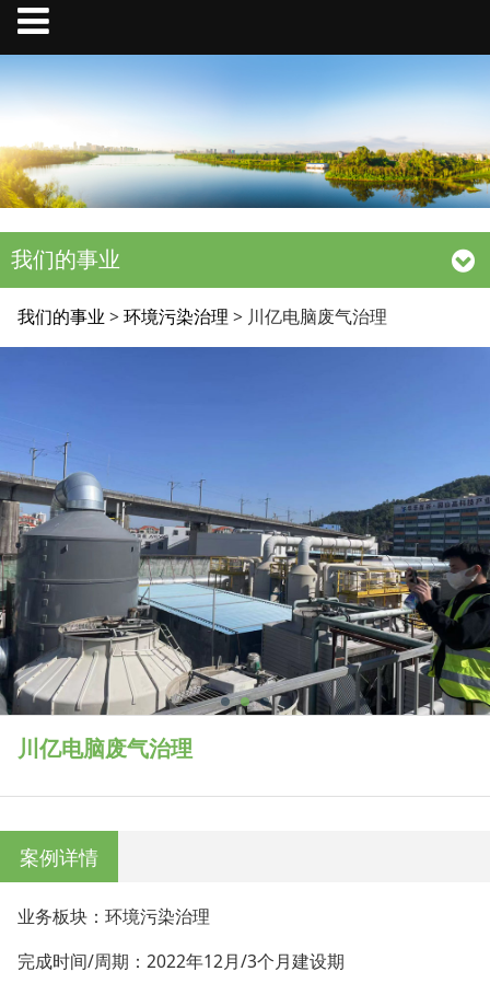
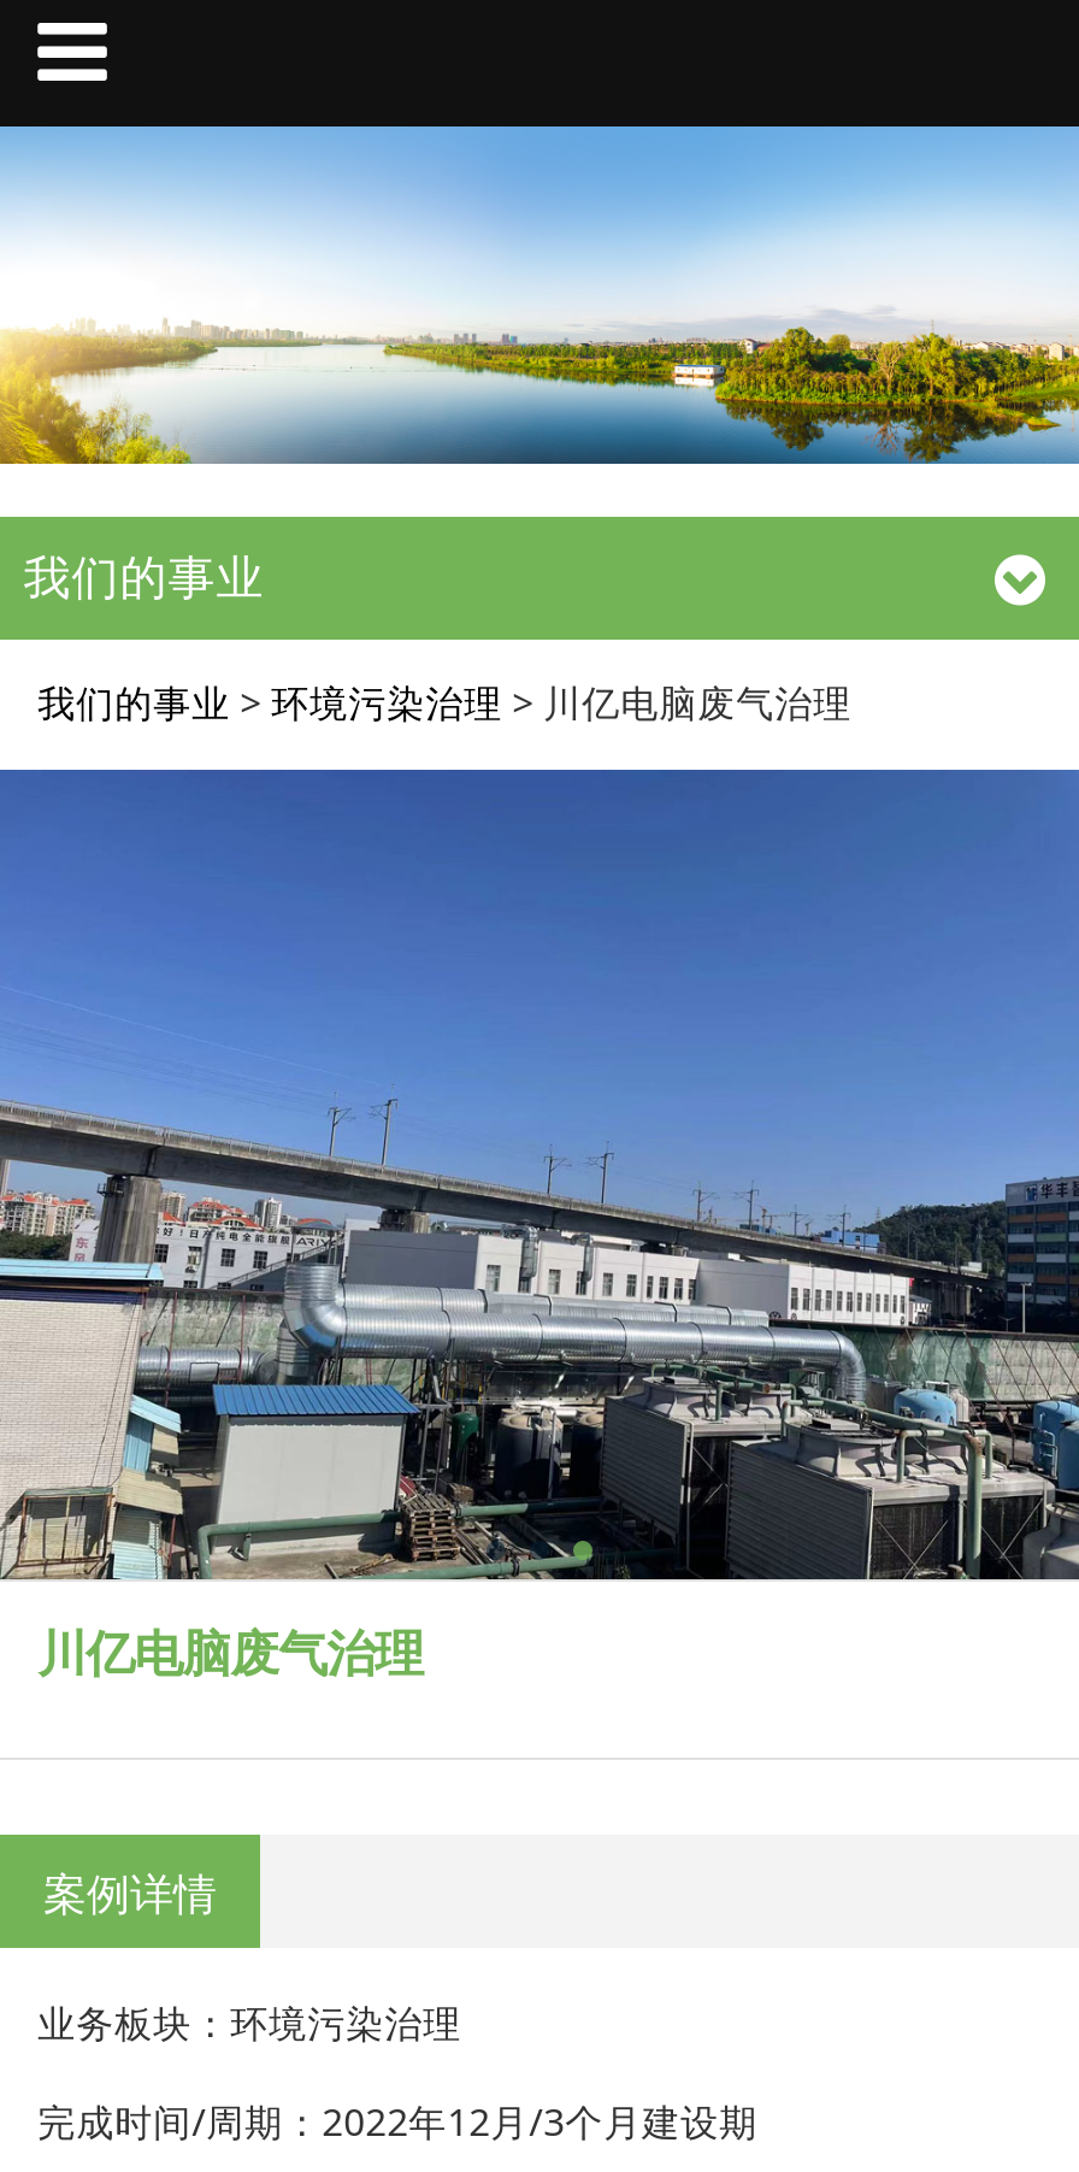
[3,350,487,716] [image] -> [7,775,1072,1582] [image]

